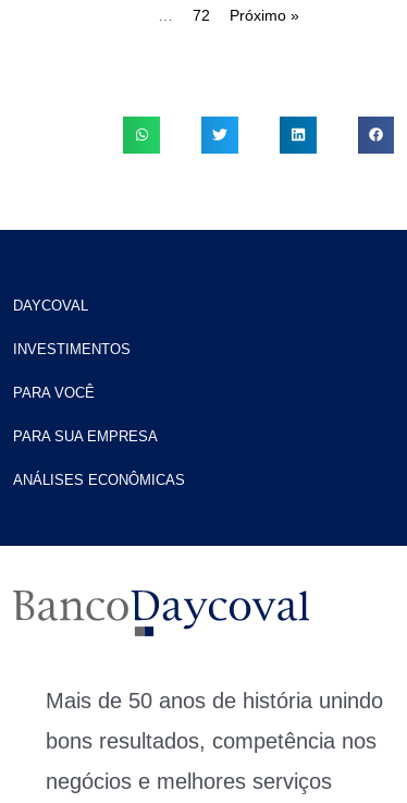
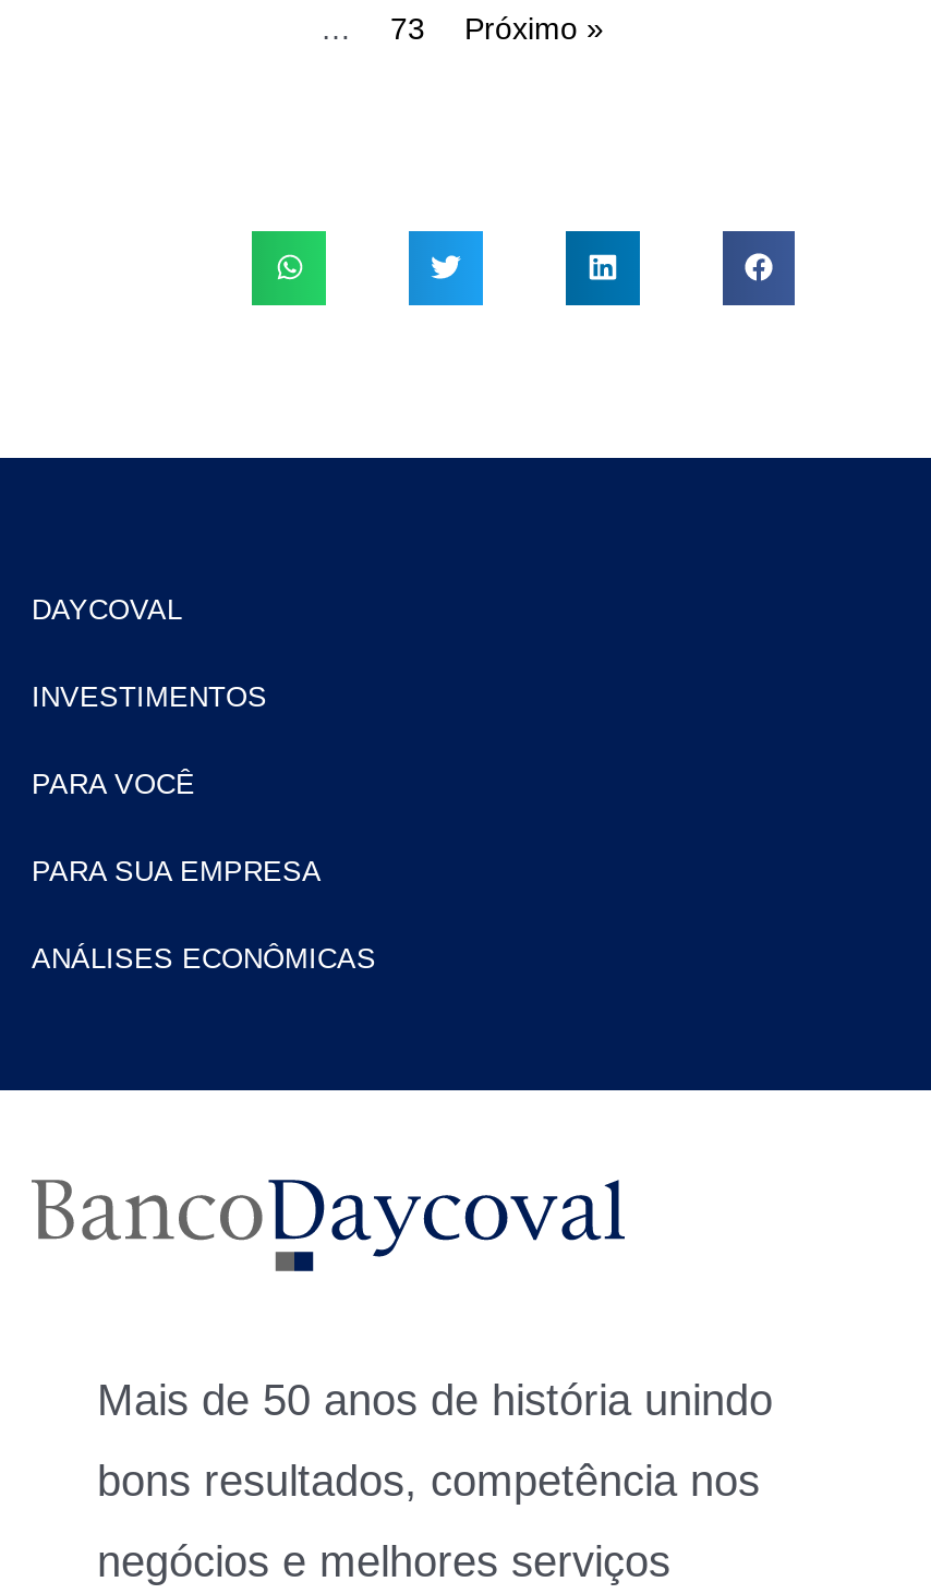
[192,6,209,24] 72 -> [390,11,425,46] 73

